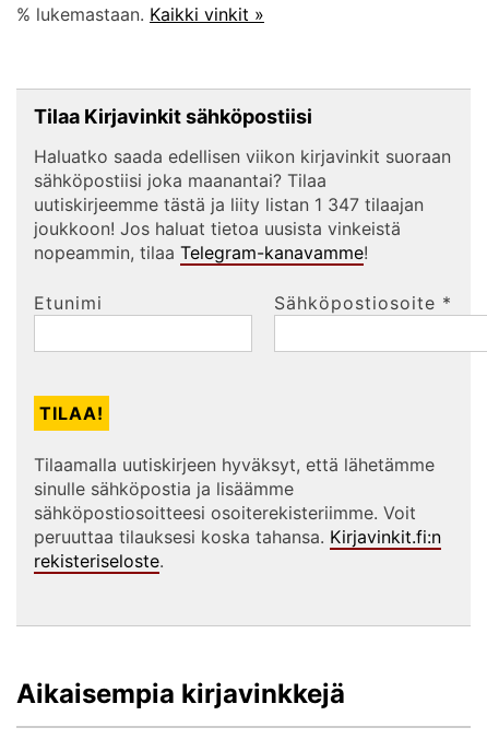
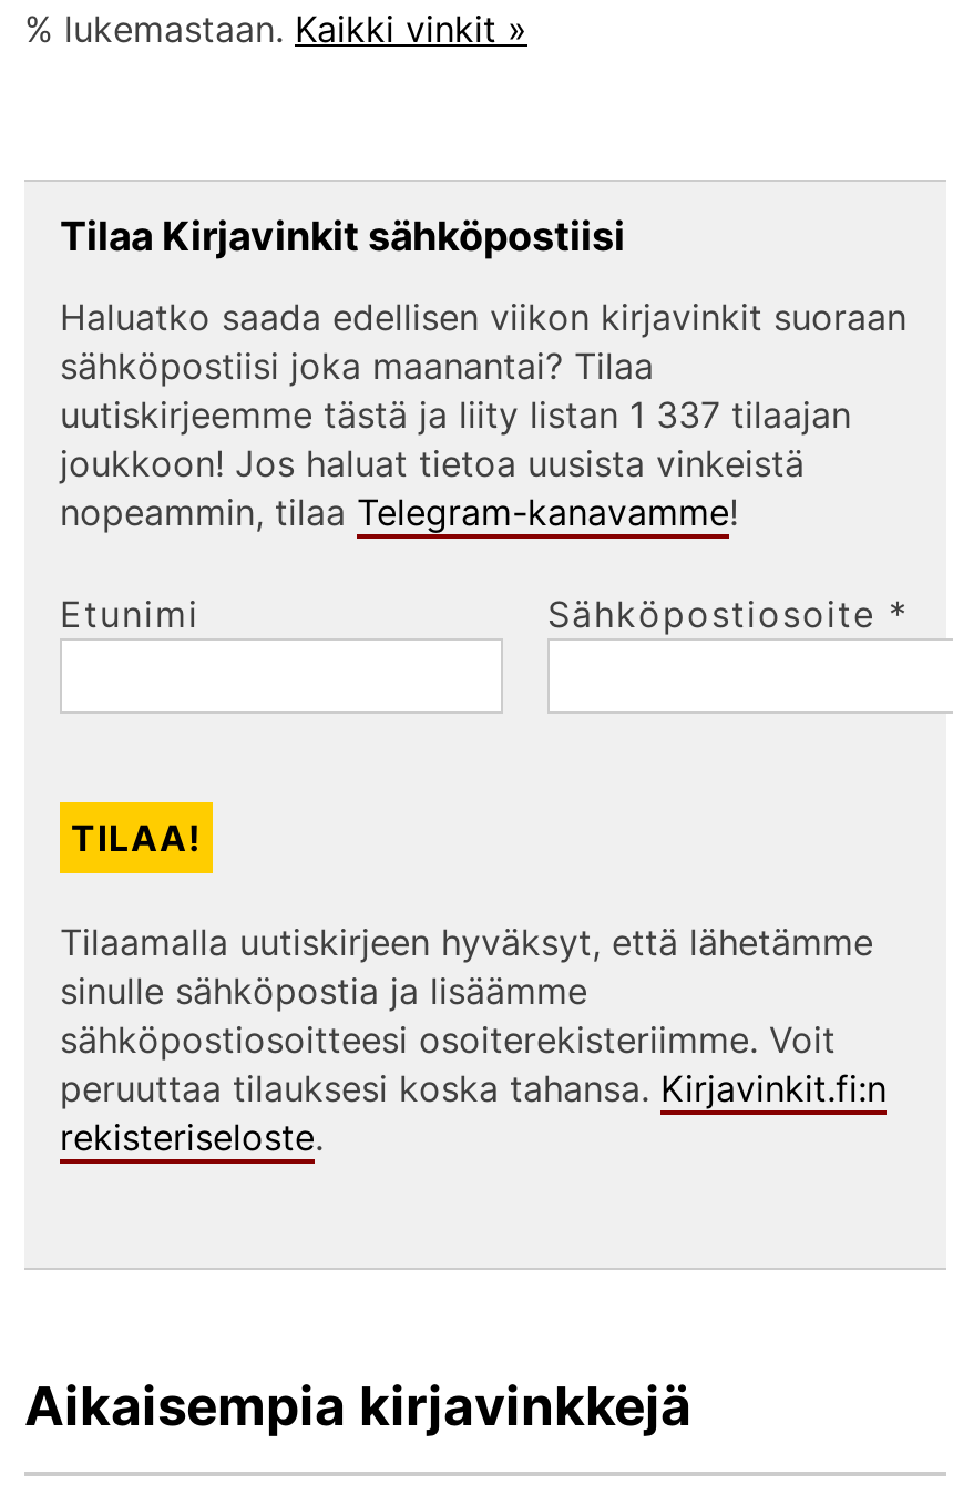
[34,193,424,215] uutiskirjeemme tästä ja liity listan 1 347 tilaajan -> [60,392,851,437] uutiskirjeemme tästä ja liity listan 1 337 tilaajan

